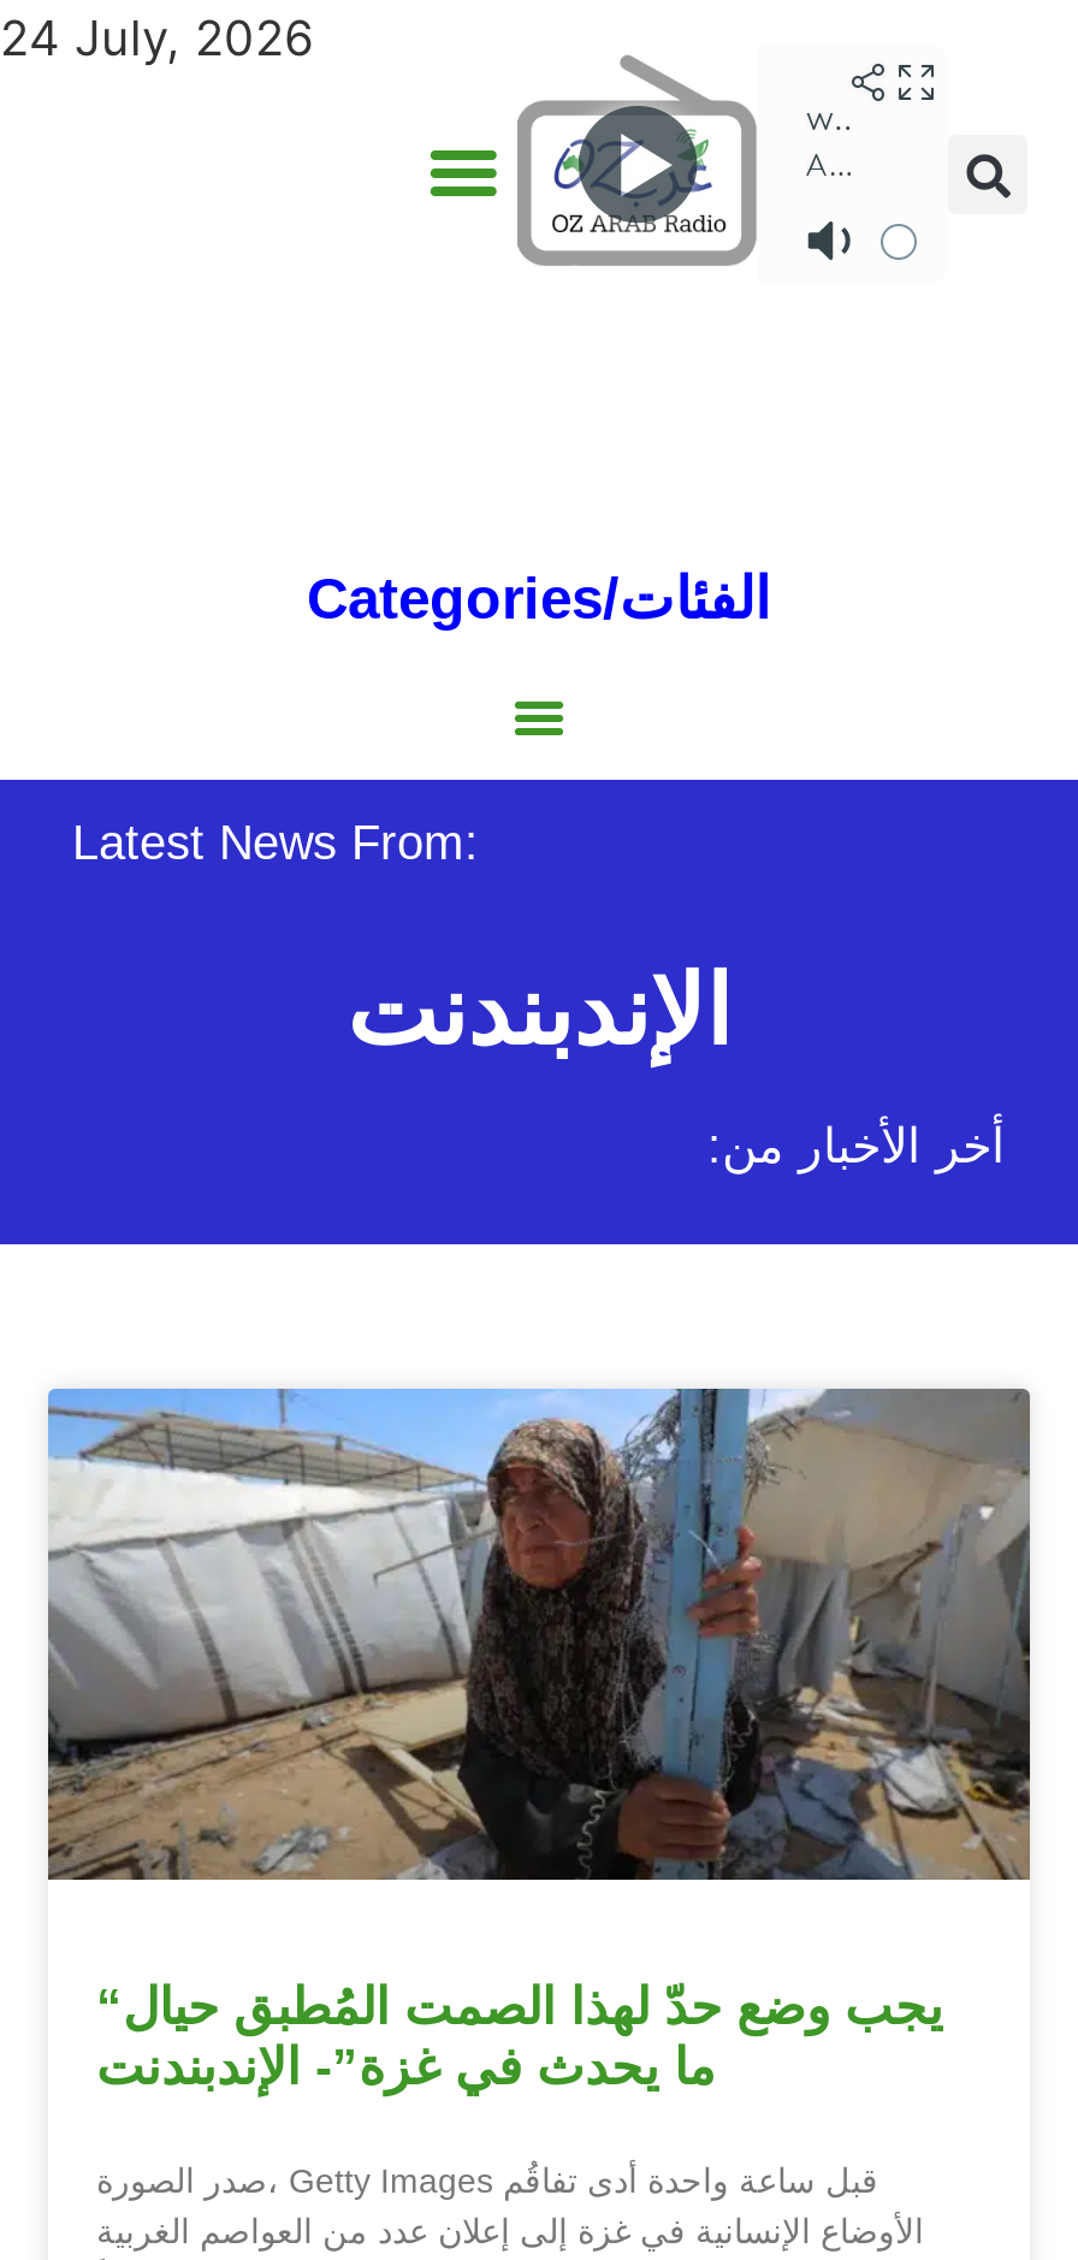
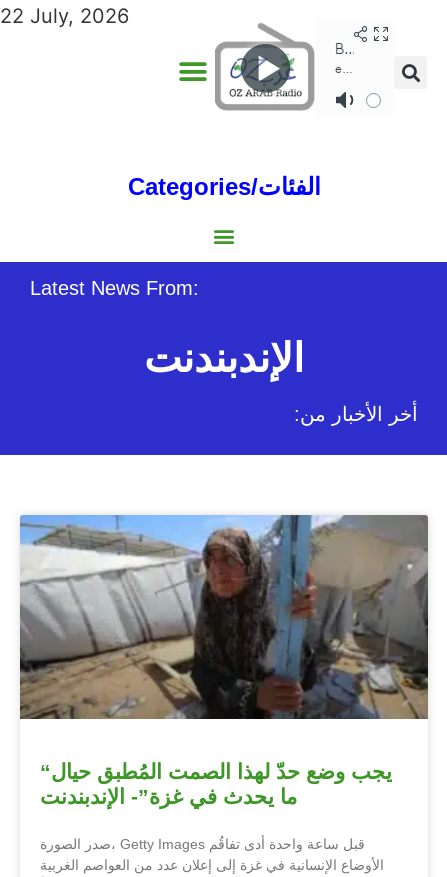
[0,10,313,67] 24 July, 2026 -> [0,4,129,28] 22 July, 2026

